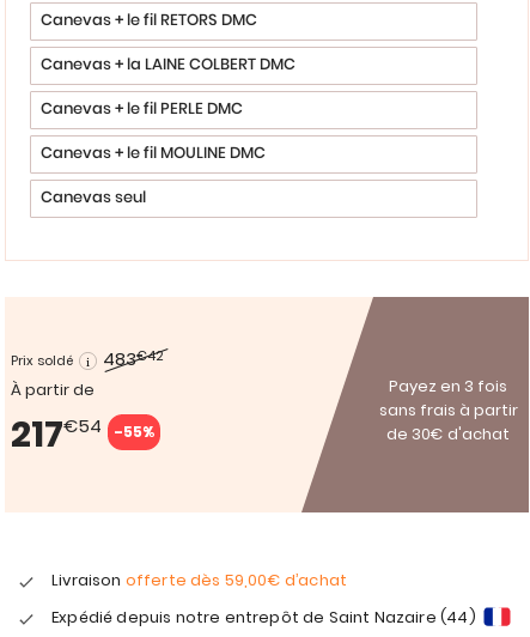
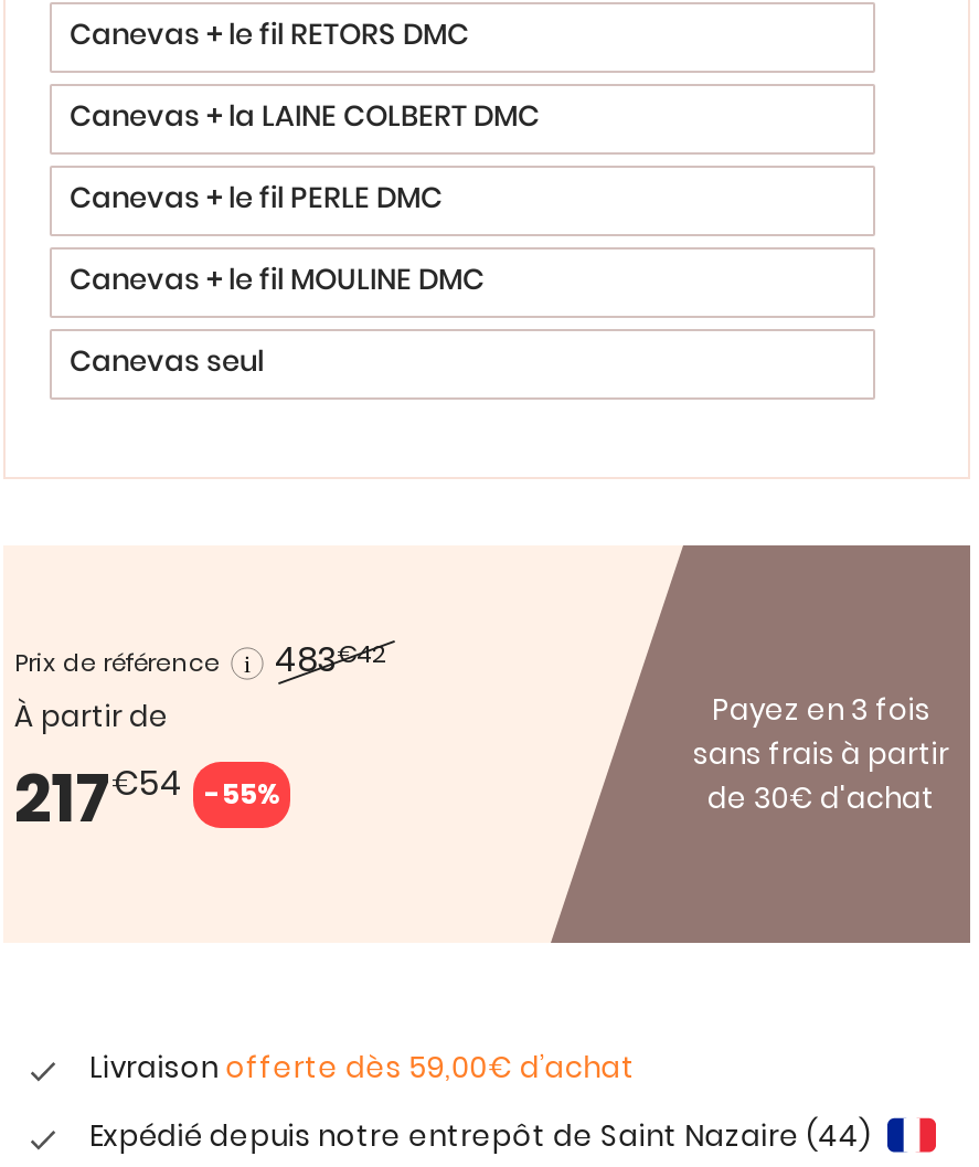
[11,351,73,370] Prix soldé -> [14,645,220,680] Prix de référence

